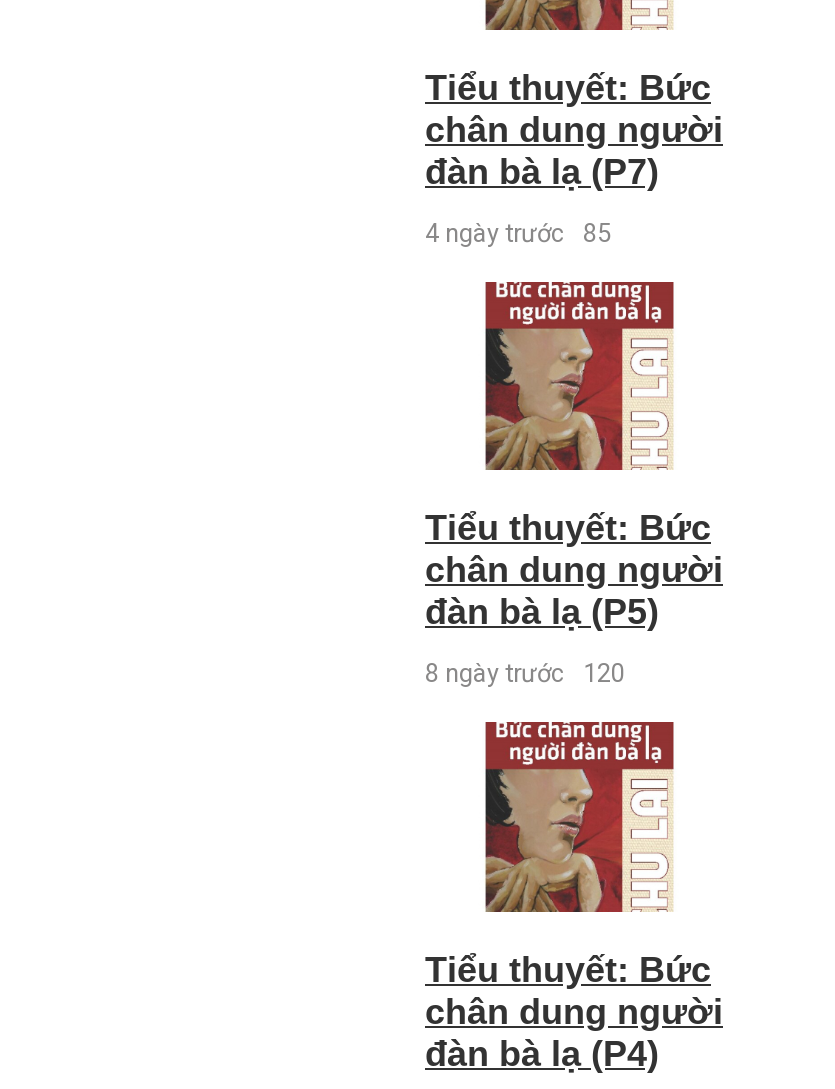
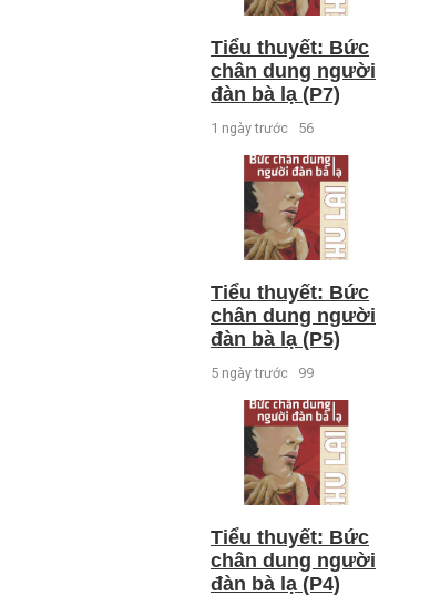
[425,217,611,247] 4 ngày trước 85 -> [211,120,314,137] 1 ngày trước 56
[425,658,625,688] 8 ngày trước 120 -> [211,364,314,381] 5 ngày trước 99

